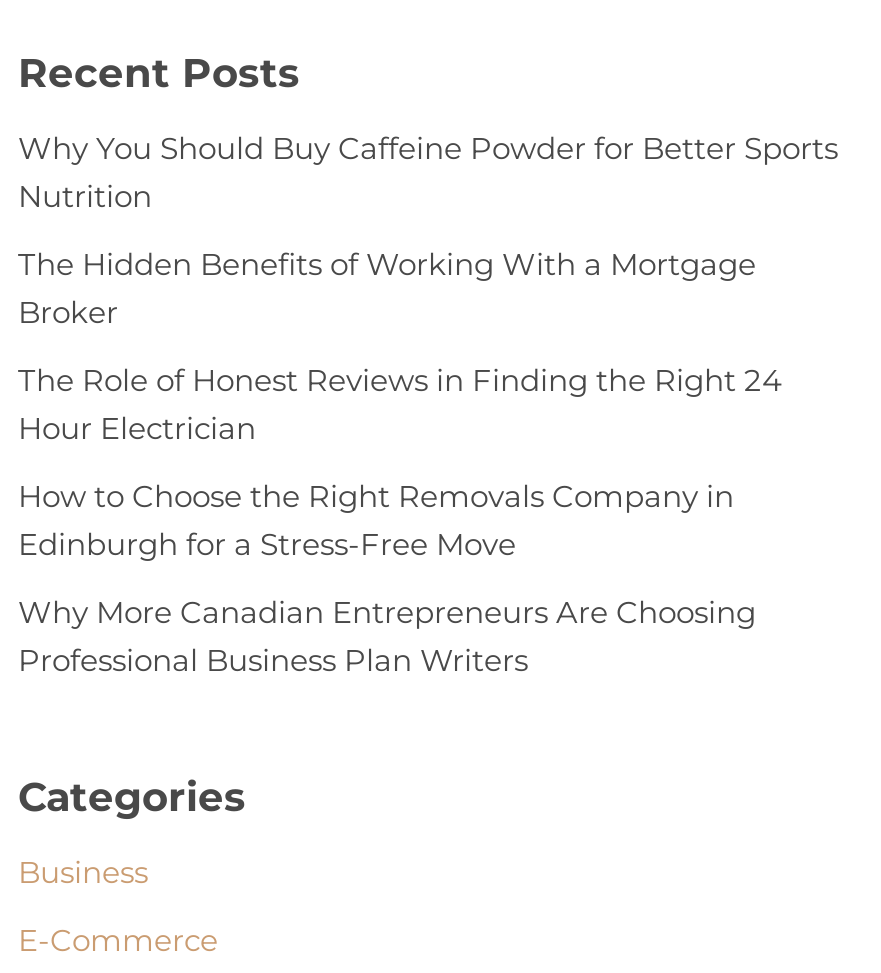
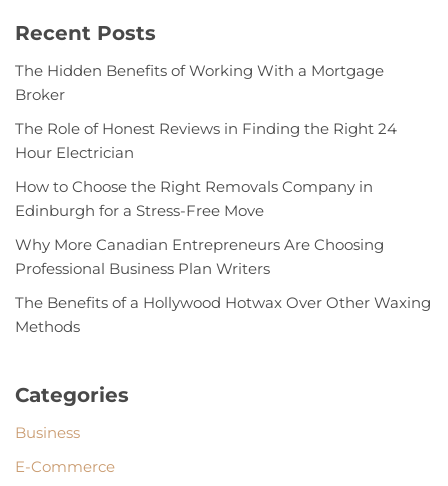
[18,129,838,215] Why You Should Buy Caffeine Powder for Better Sports | Nutrition -> none
moved [18,245,782,679] -> [15,61,397,278]: The Hidden Benefits of Working With a Mortgage | Broker | The Role of Honest Reviews in Finding the Right 24 | Hour Electrician | How to Choose the Right Removals Company in | Edinburgh for a Stress-Free Move | Why More Canadian Entrepreneurs Are Choosing | Professional Business Plan Writers
none -> [15,293,431,336] The Benefits of a Hollywood Hotwax Over Other Waxing | Methods

